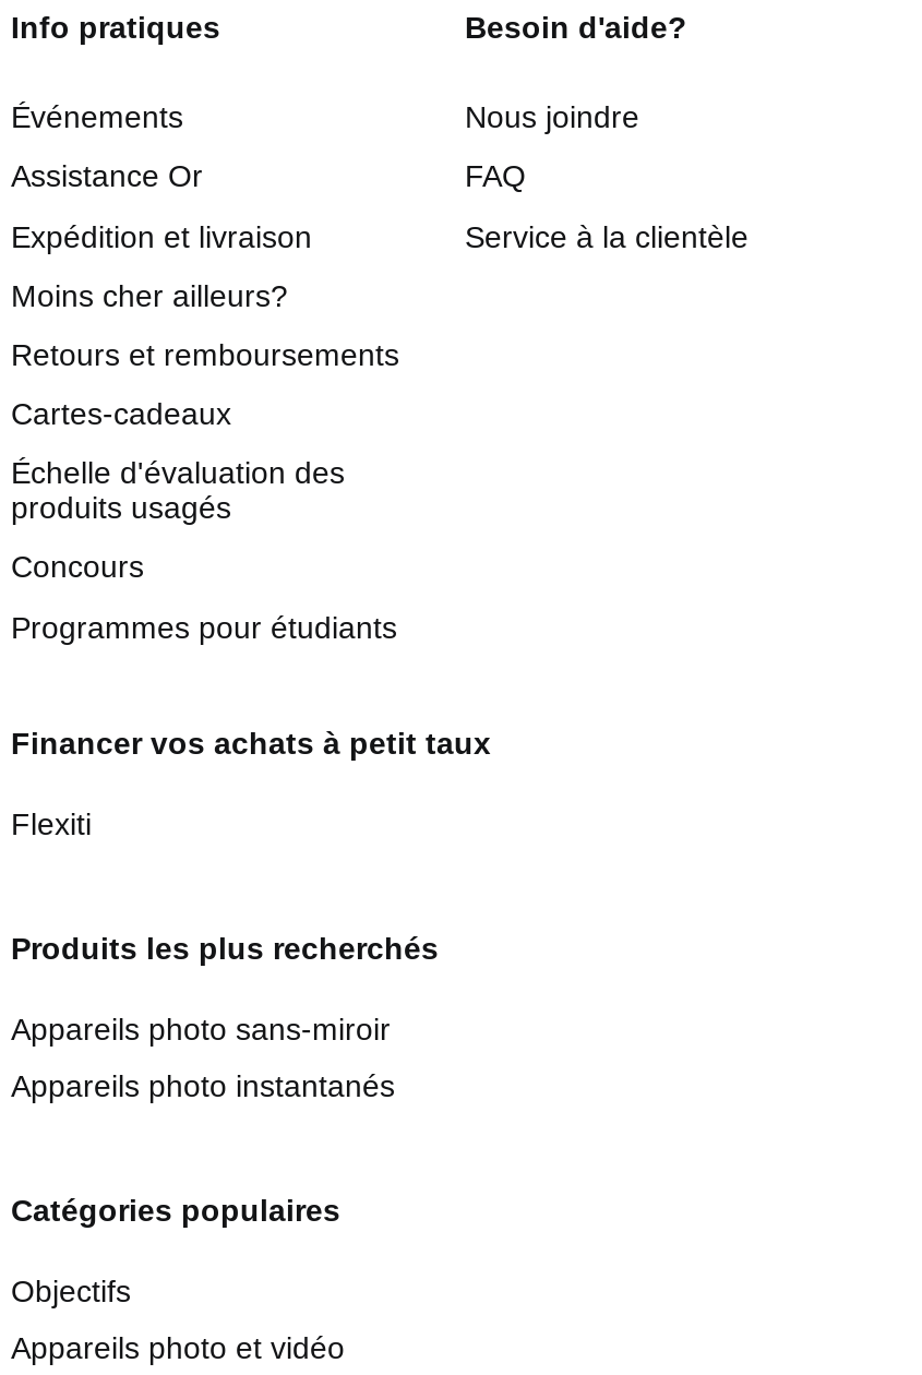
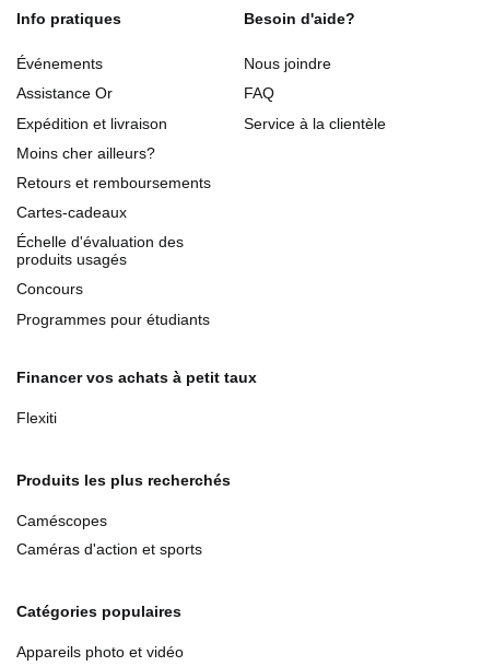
[11,1012,391,1047] Appareils photo sans-miroir -> [16,512,107,530] Caméscopes
[11,1069,395,1104] Appareils photo instantanés -> [16,540,202,558] Caméras d'action et sports
[11,1274,131,1309] Objectifs -> none

